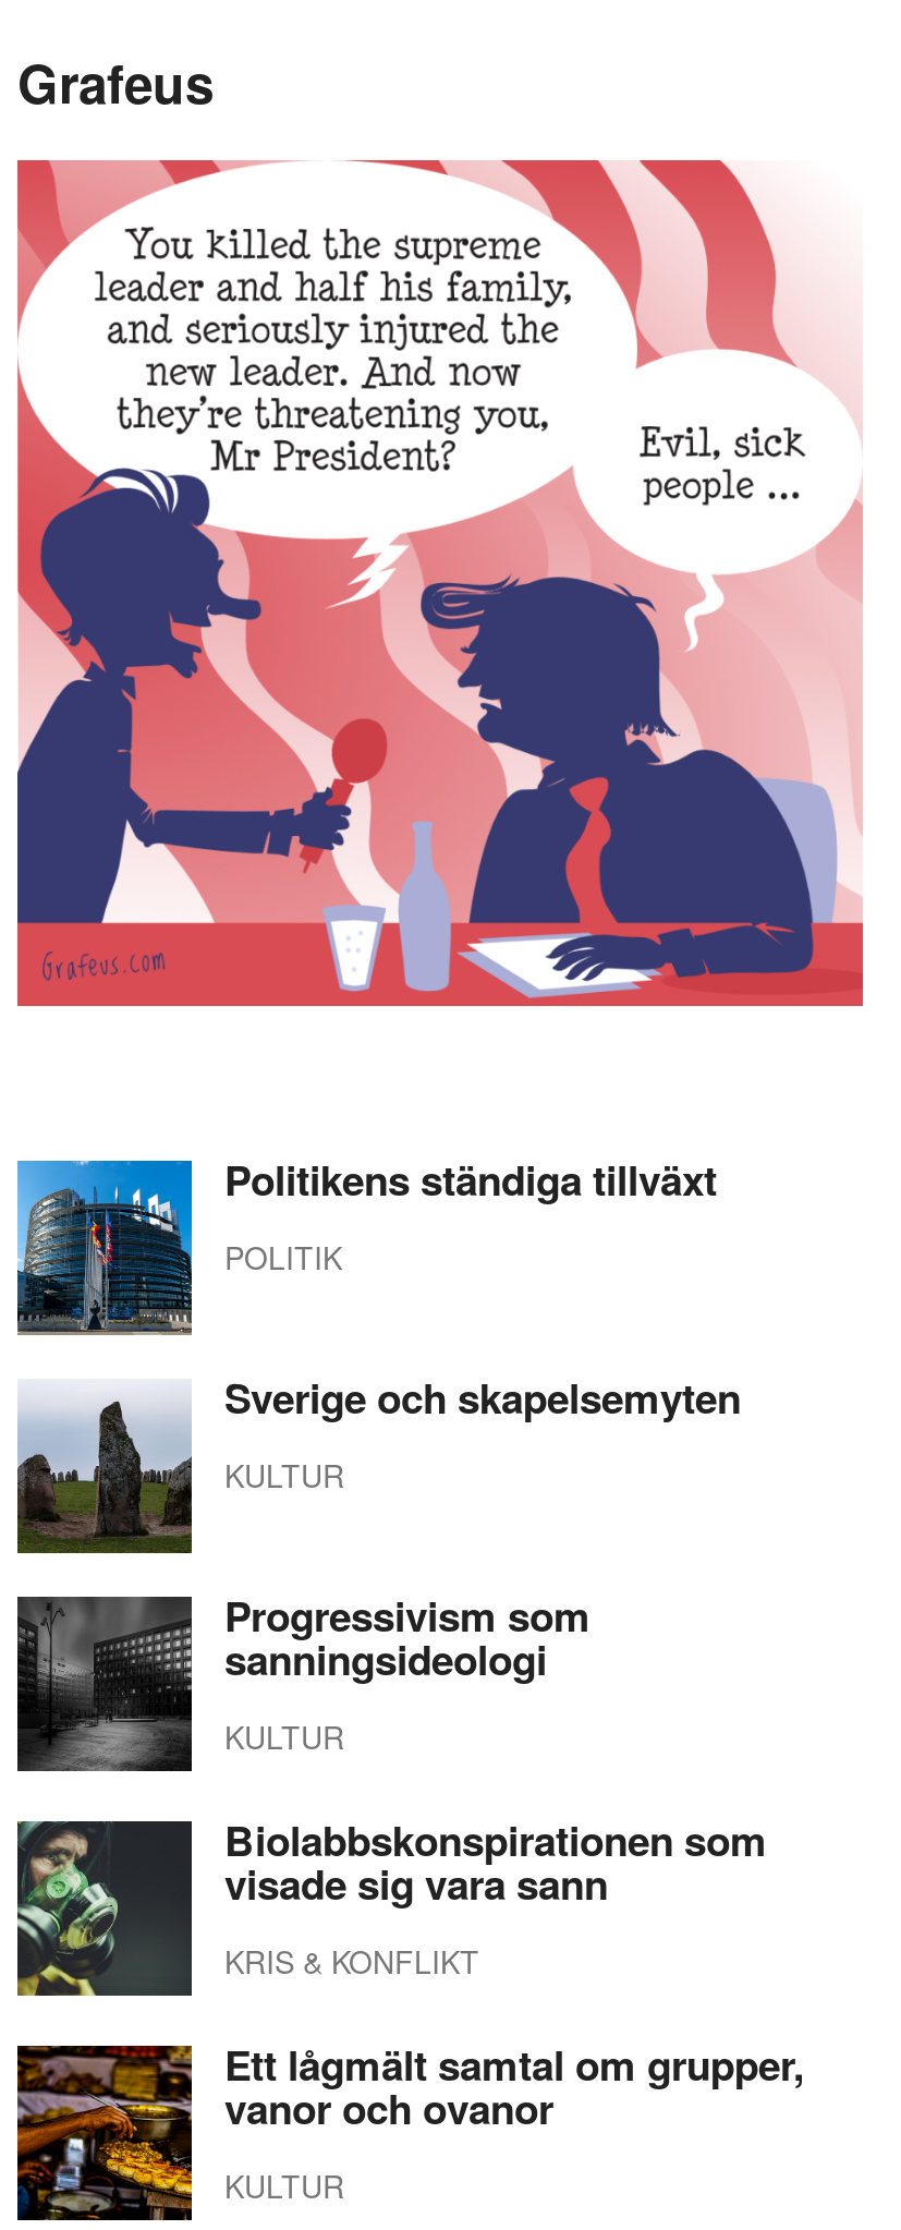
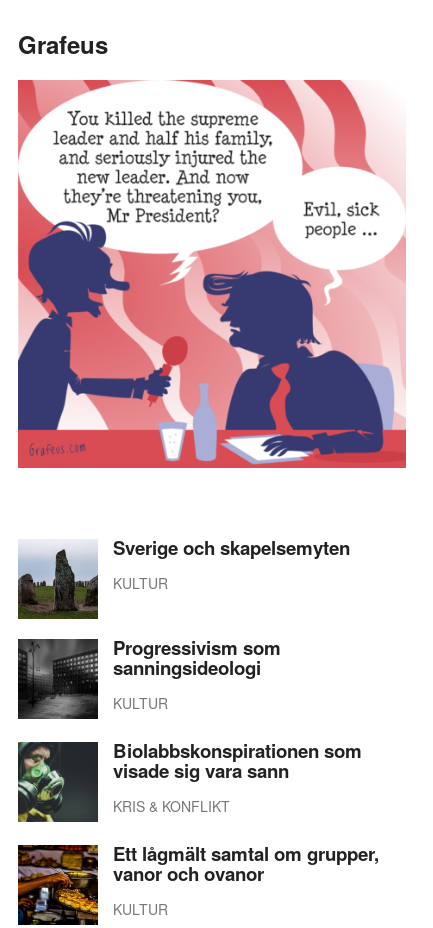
[15,1151,717,1335] [image] | Politikens ständiga tillväxt | POLITIK -> none

